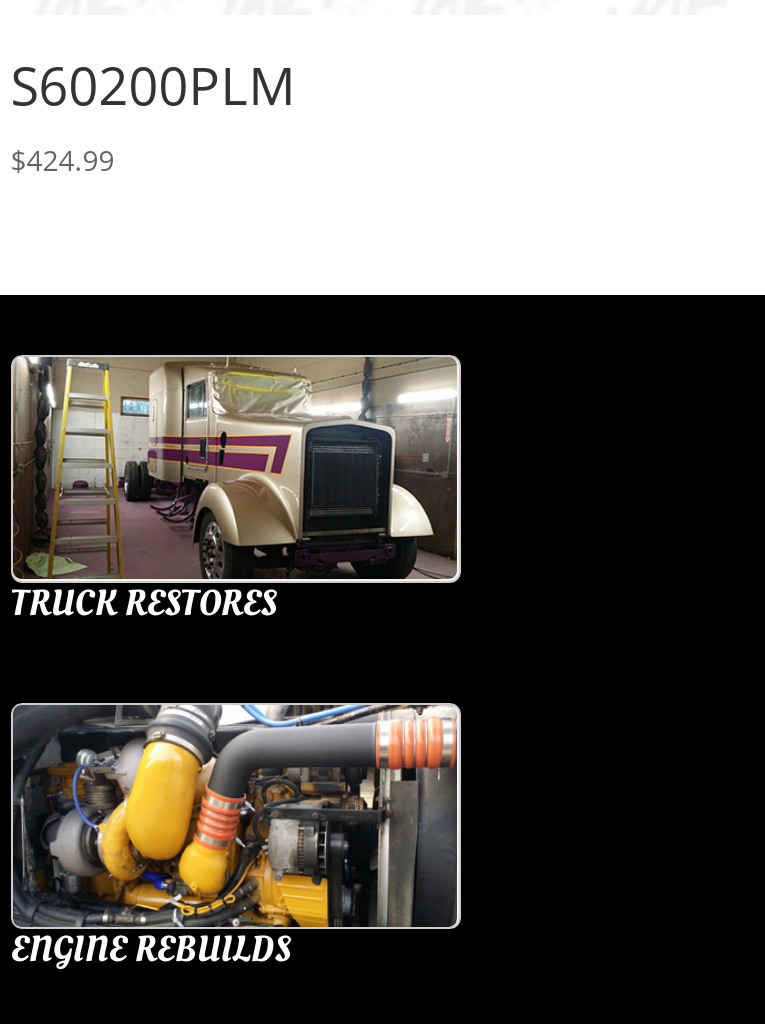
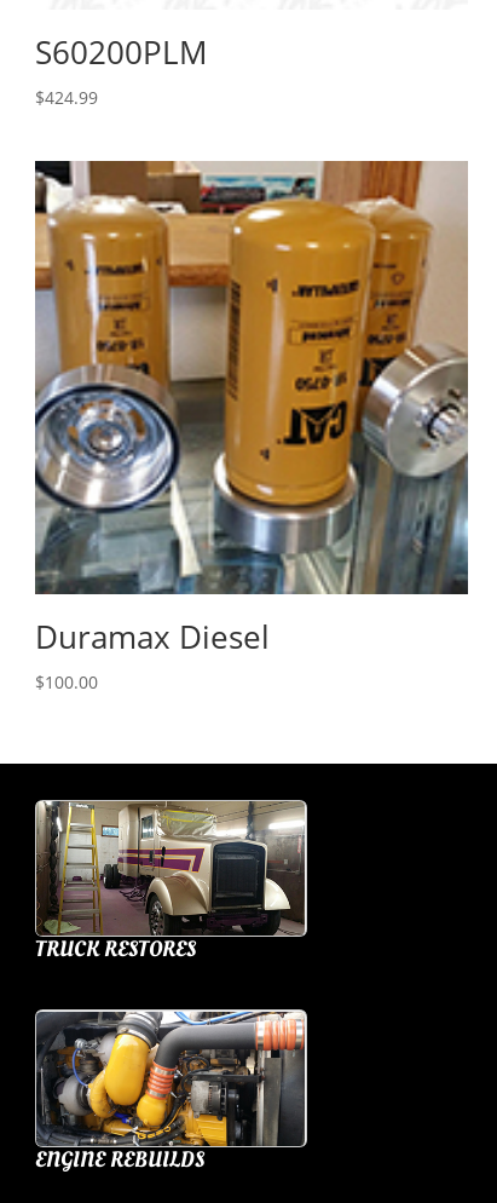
none -> [34,160,469,694] [image] | Duramax Diesel | $100.00

